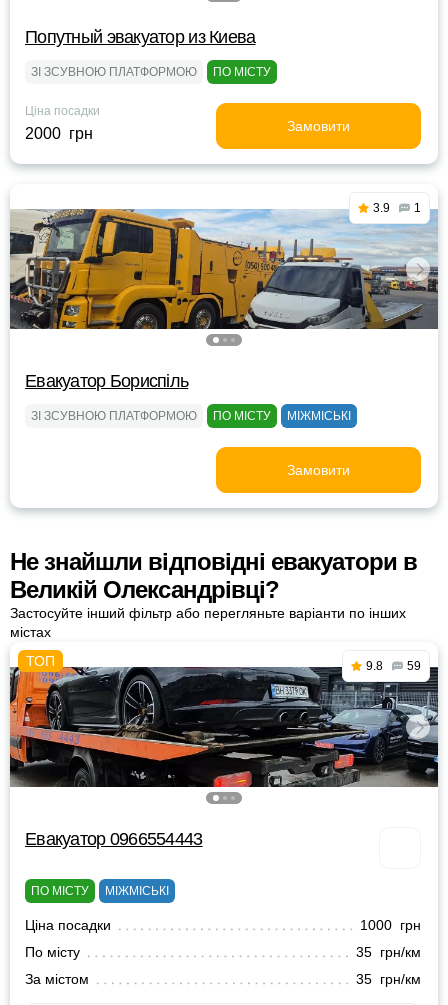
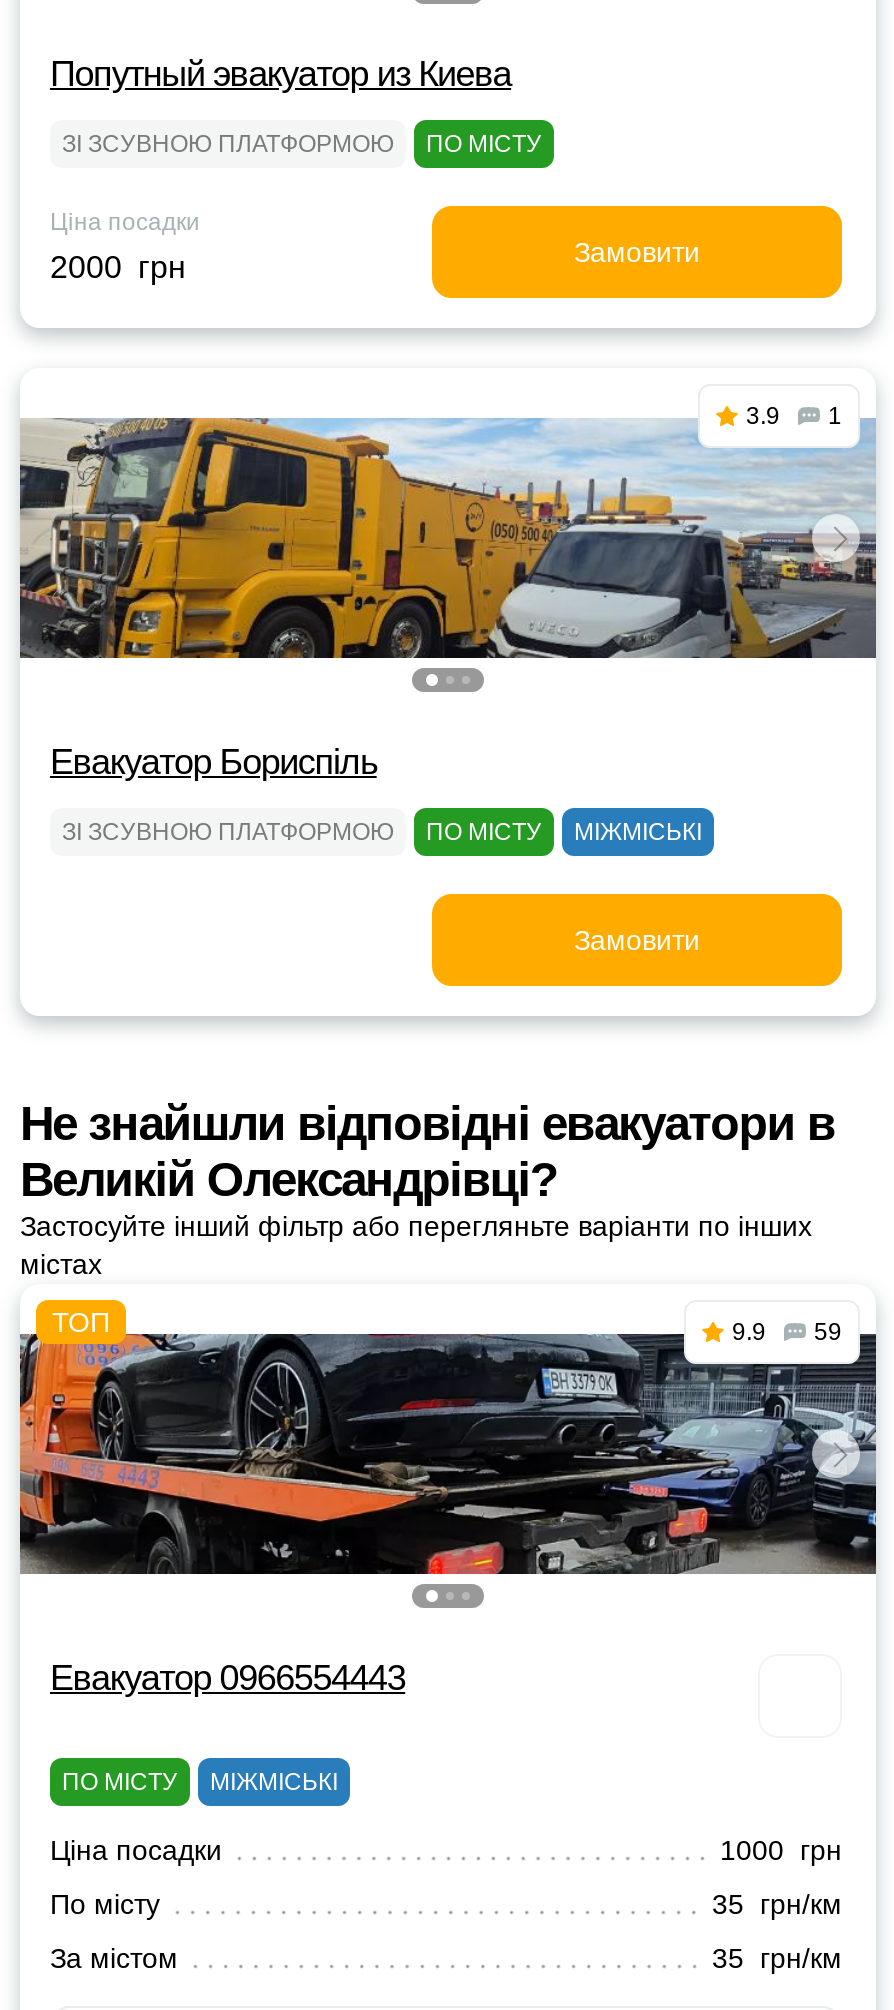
[366,659,421,673] 9.8 59 -> [732,1318,842,1346] 9.9 59

